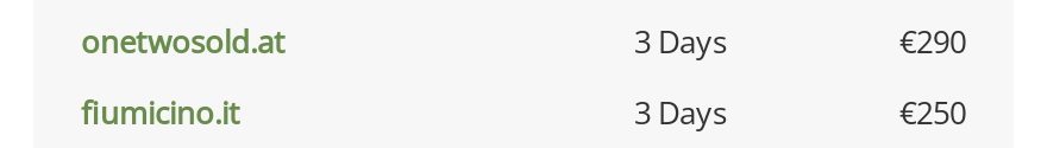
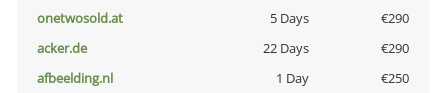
[634,21,727,63] 3 Days -> [269,9,308,27] 5 Days
[81,92,727,134] fiumicino.it | 3 Days -> [37,39,409,87] acker.de | 22 Days | €290 | afbeelding.nl | 1 Day

